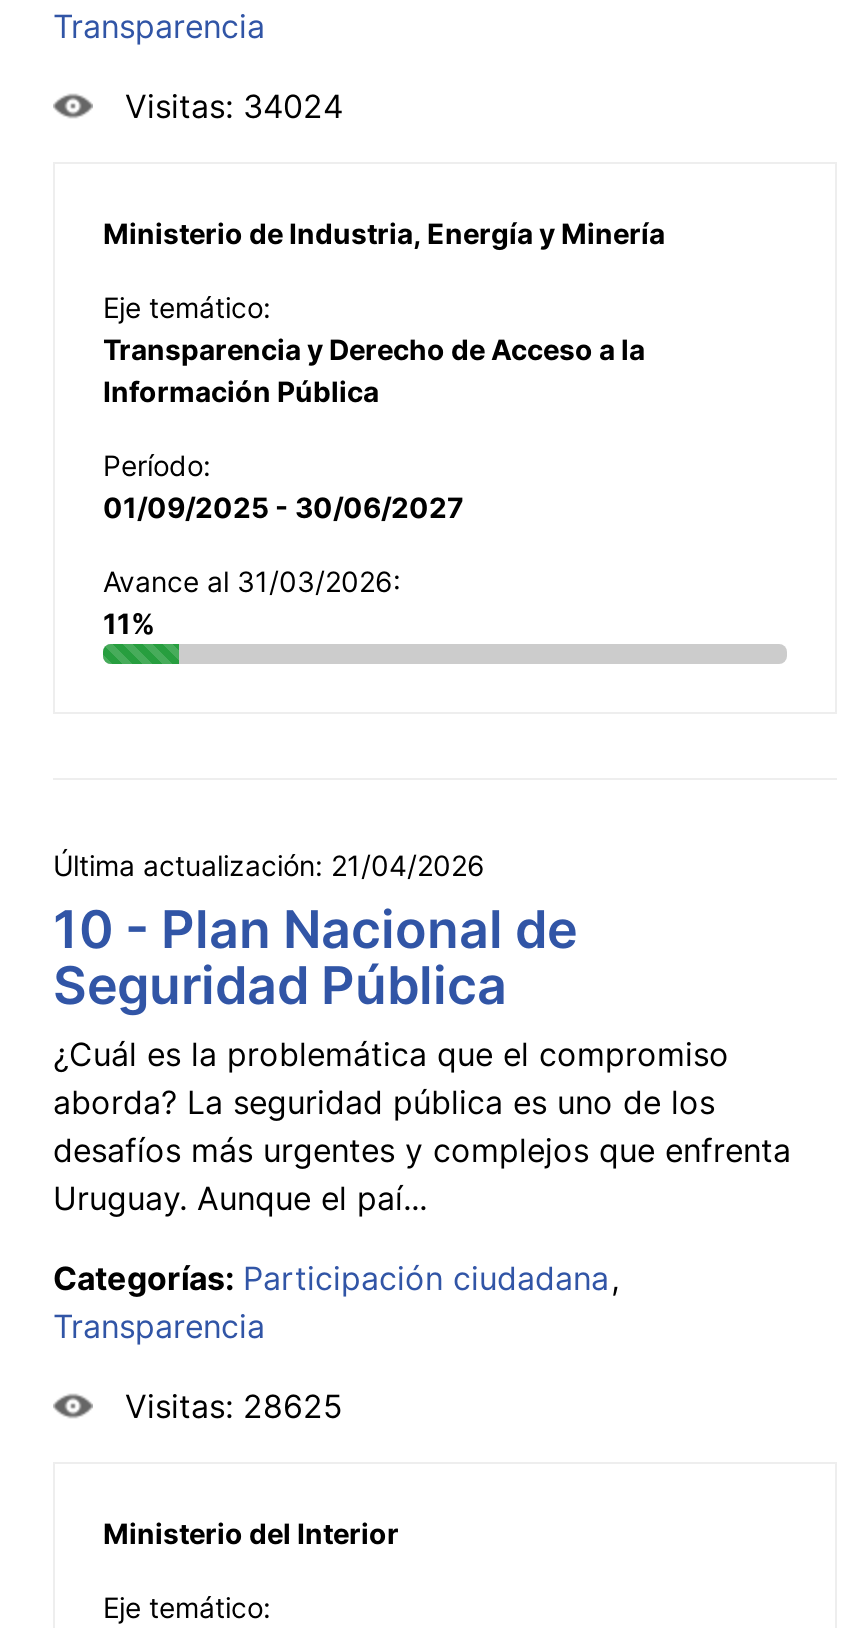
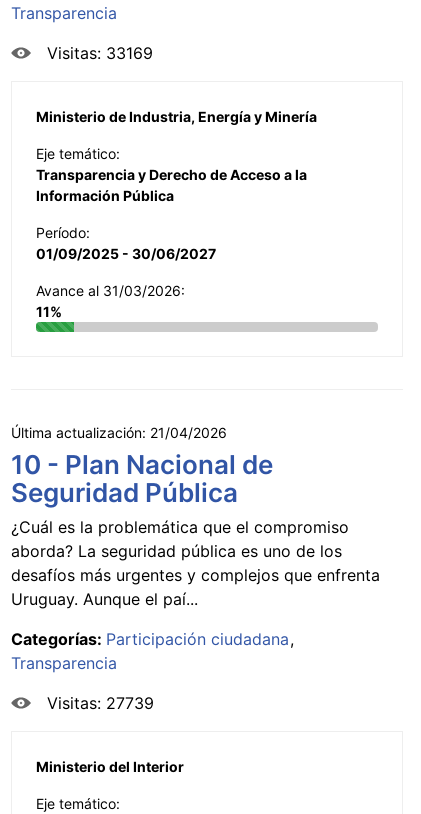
[125,86,343,126] Visitas: 34024 -> [47,43,153,63] Visitas: 33169
[125,1386,343,1426] Visitas: 28625 -> [47,693,154,713] Visitas: 27739

